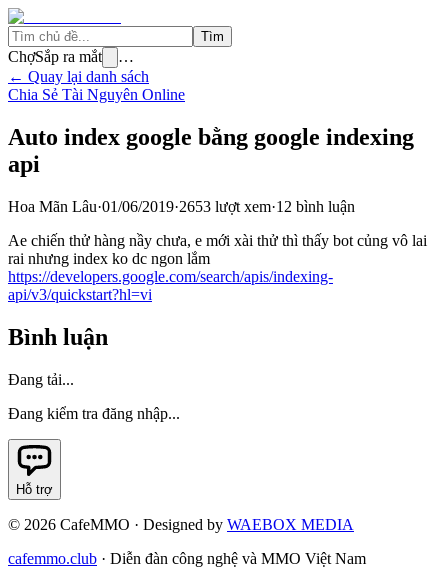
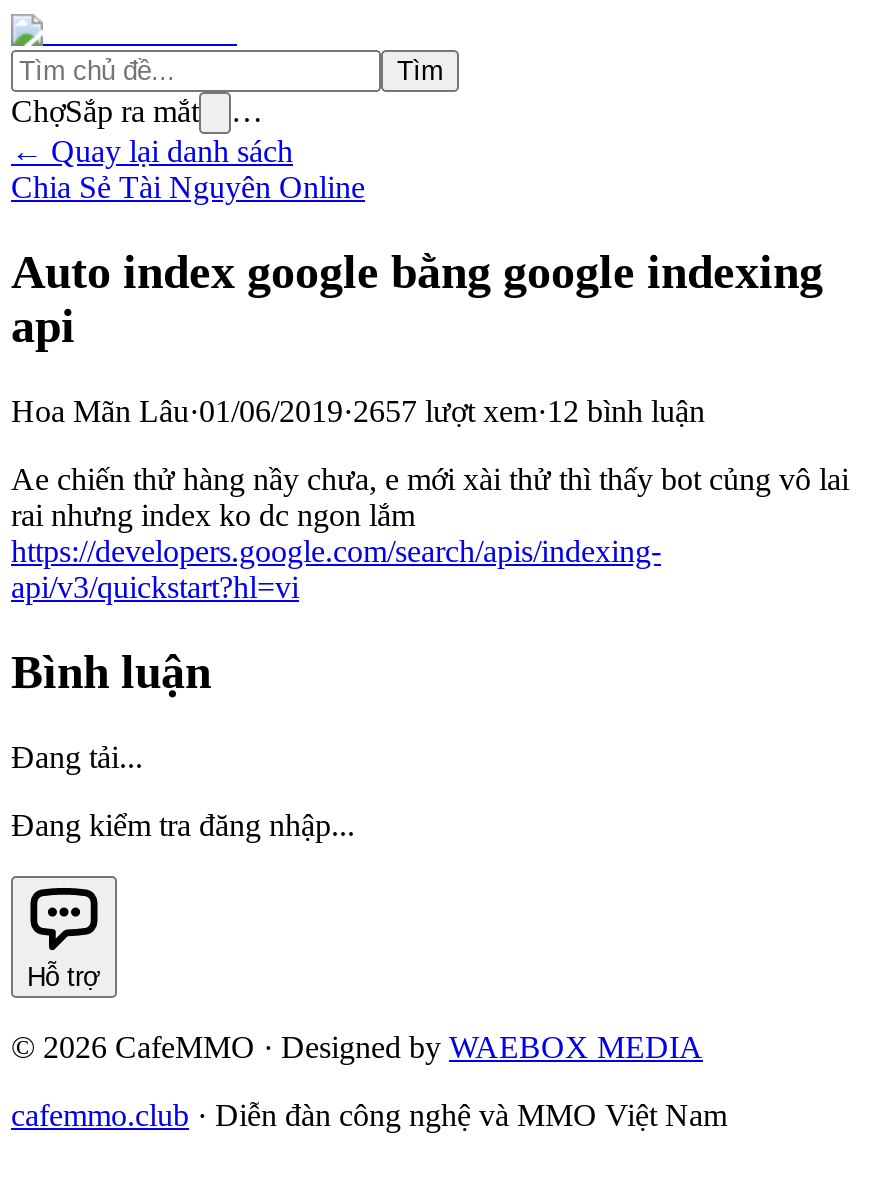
[8,198,355,215] Hoa Mãn Lâu·01/06/2019·2653 lượt xem · 12 bình luận -> [11,394,705,428] Hoa Mãn Lâu·01/06/2019·2657 lượt xem · 12 bình luận

